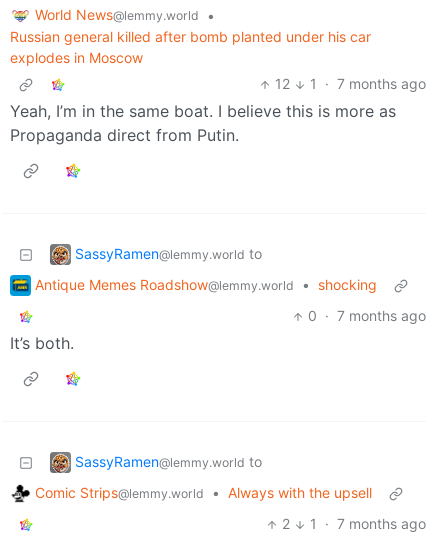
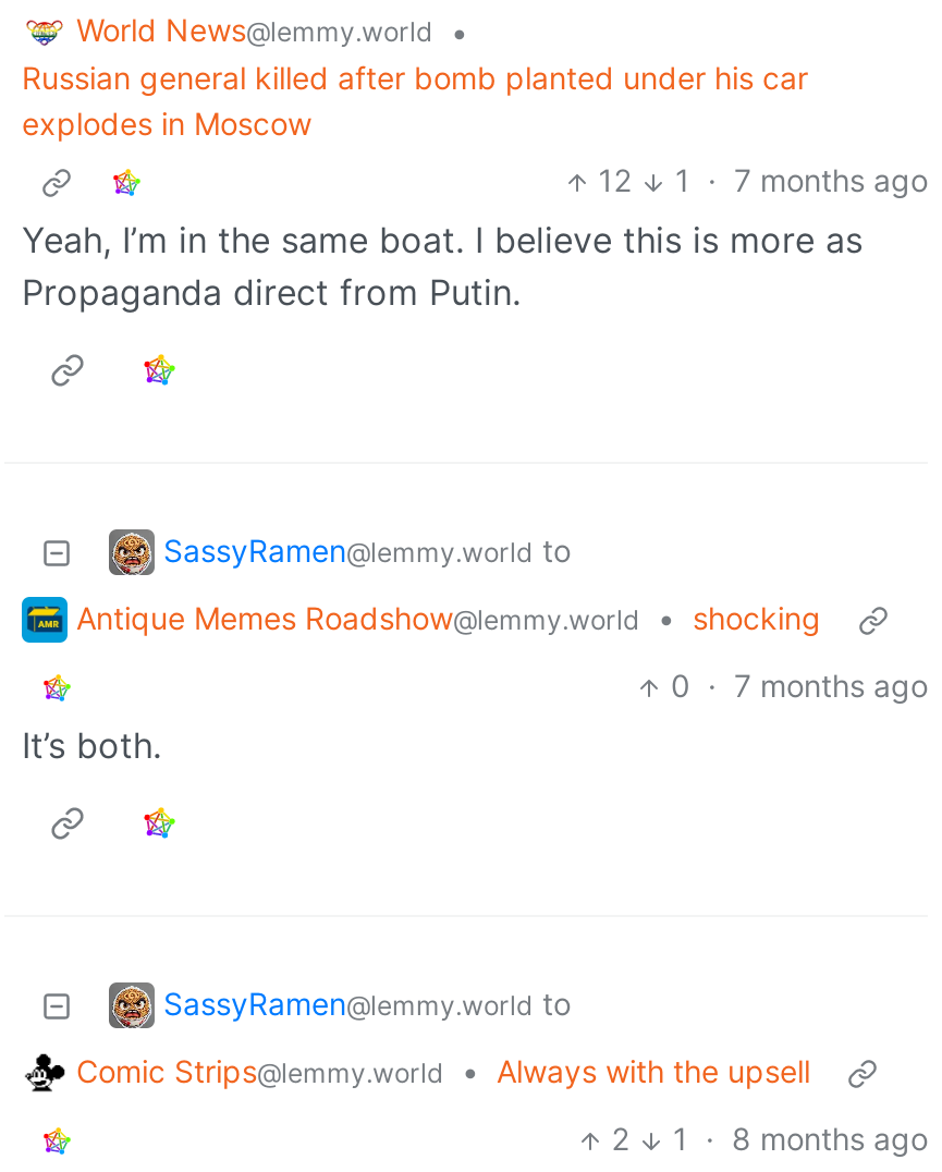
[282,515,426,532] 2 1 · 7 months ago -> [612,1121,928,1158] 2 1 · 8 months ago

